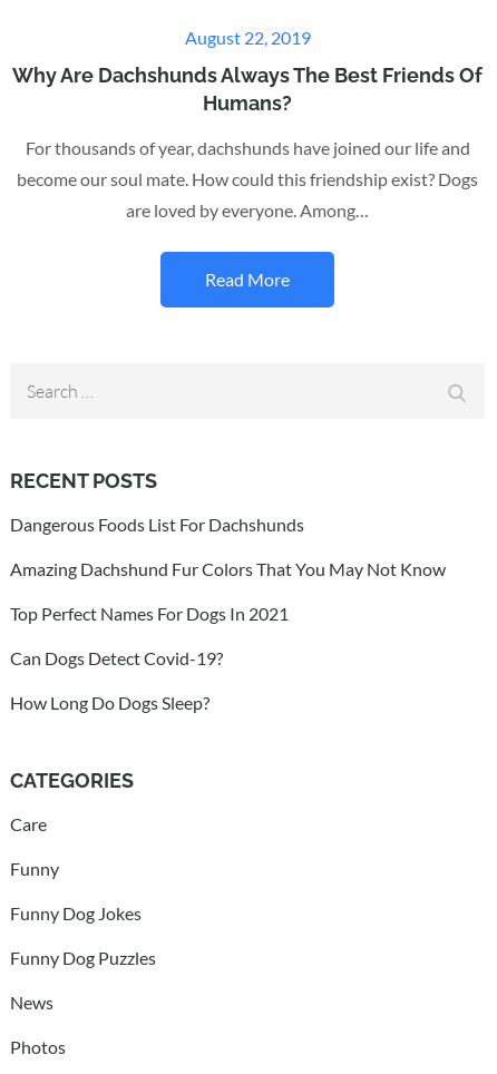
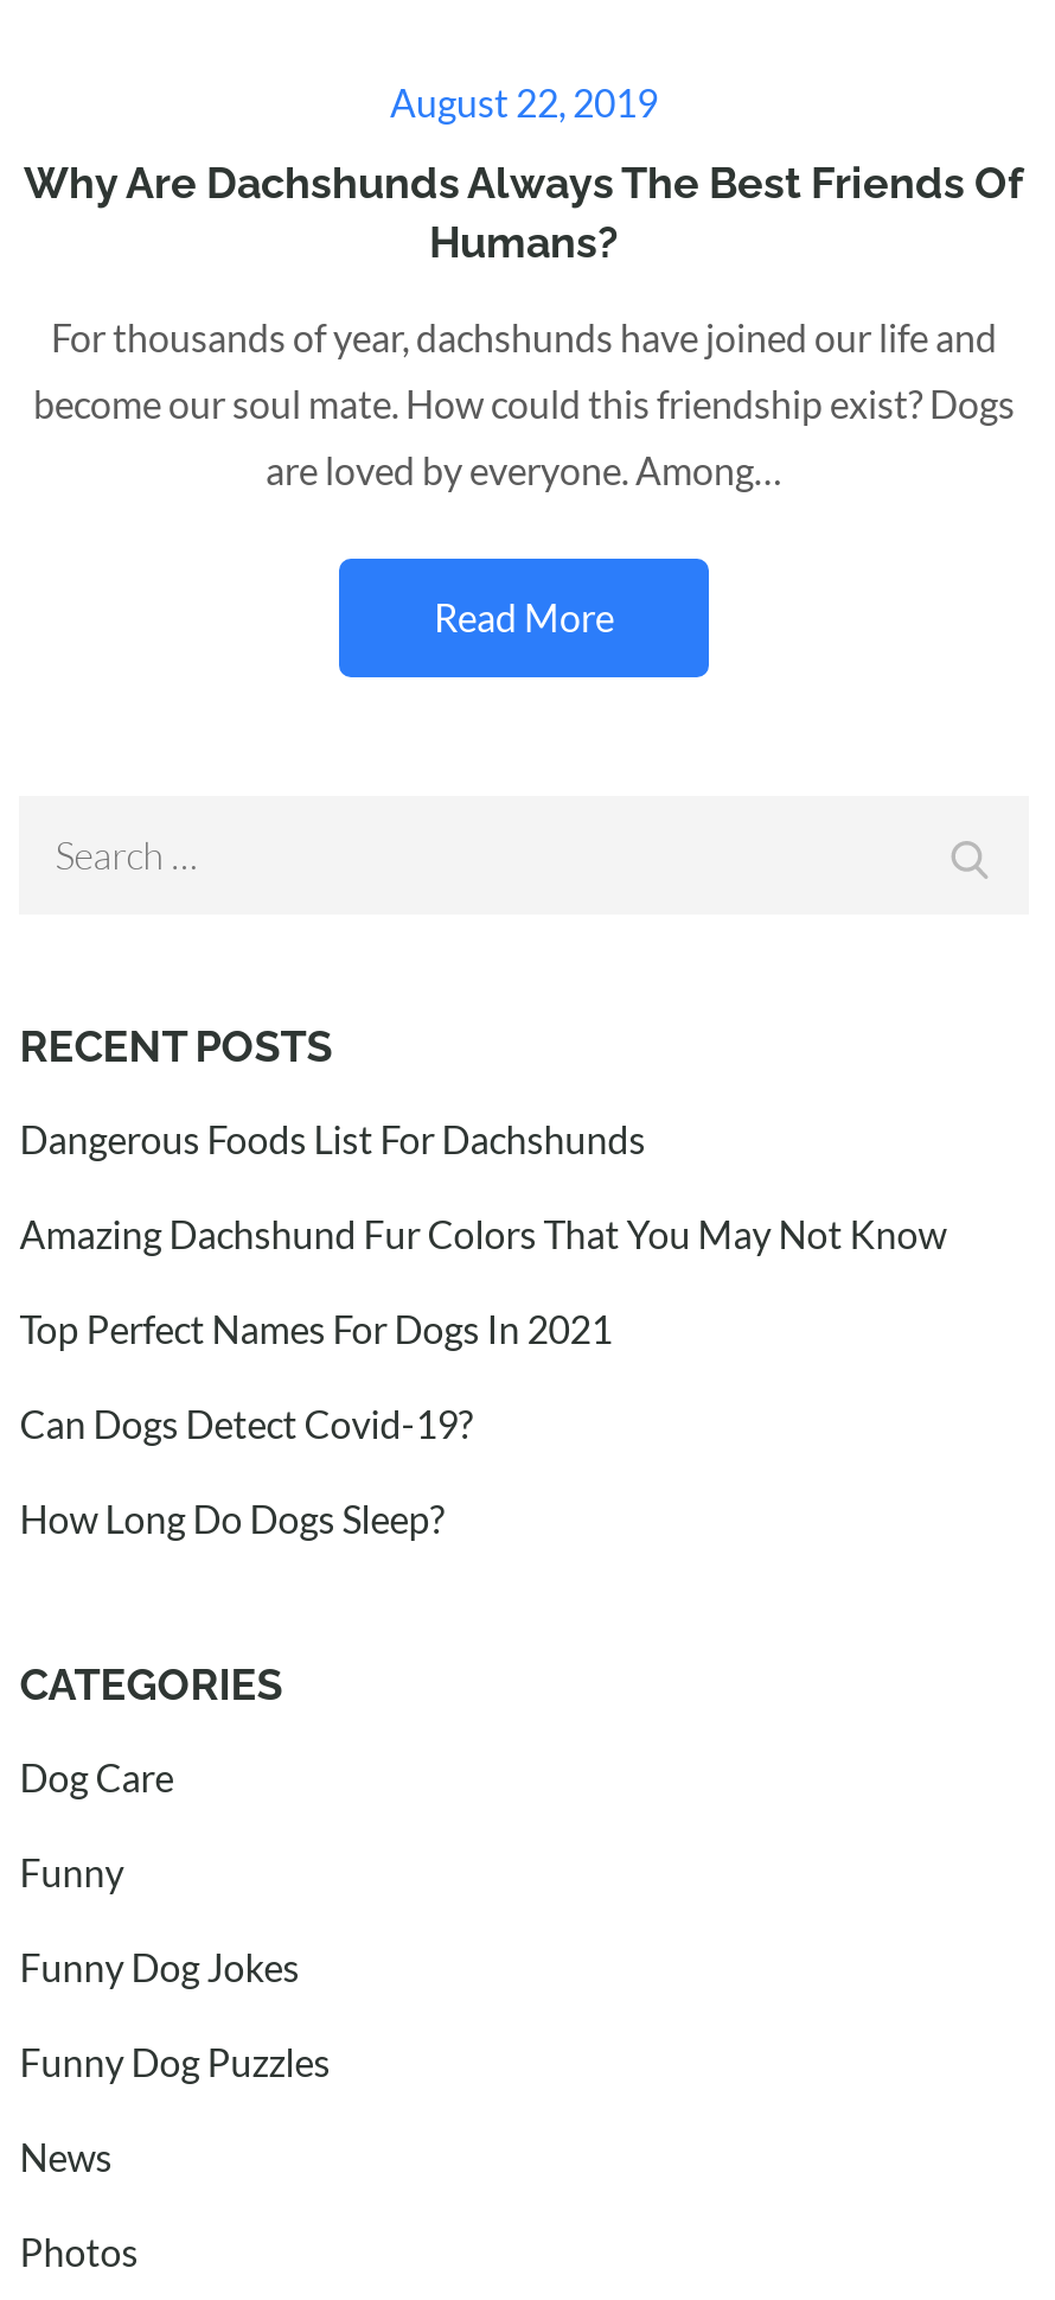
[10,813,47,834] Care -> [19,1753,174,1798] Dog Care

